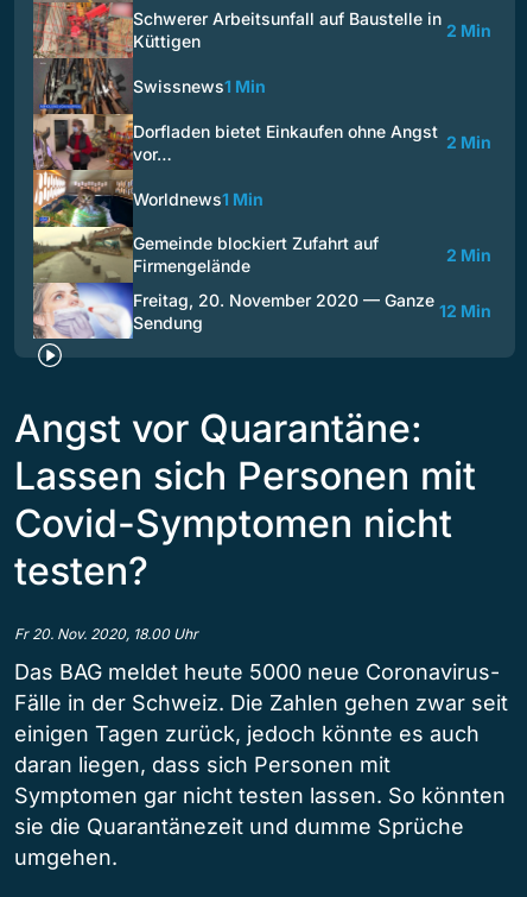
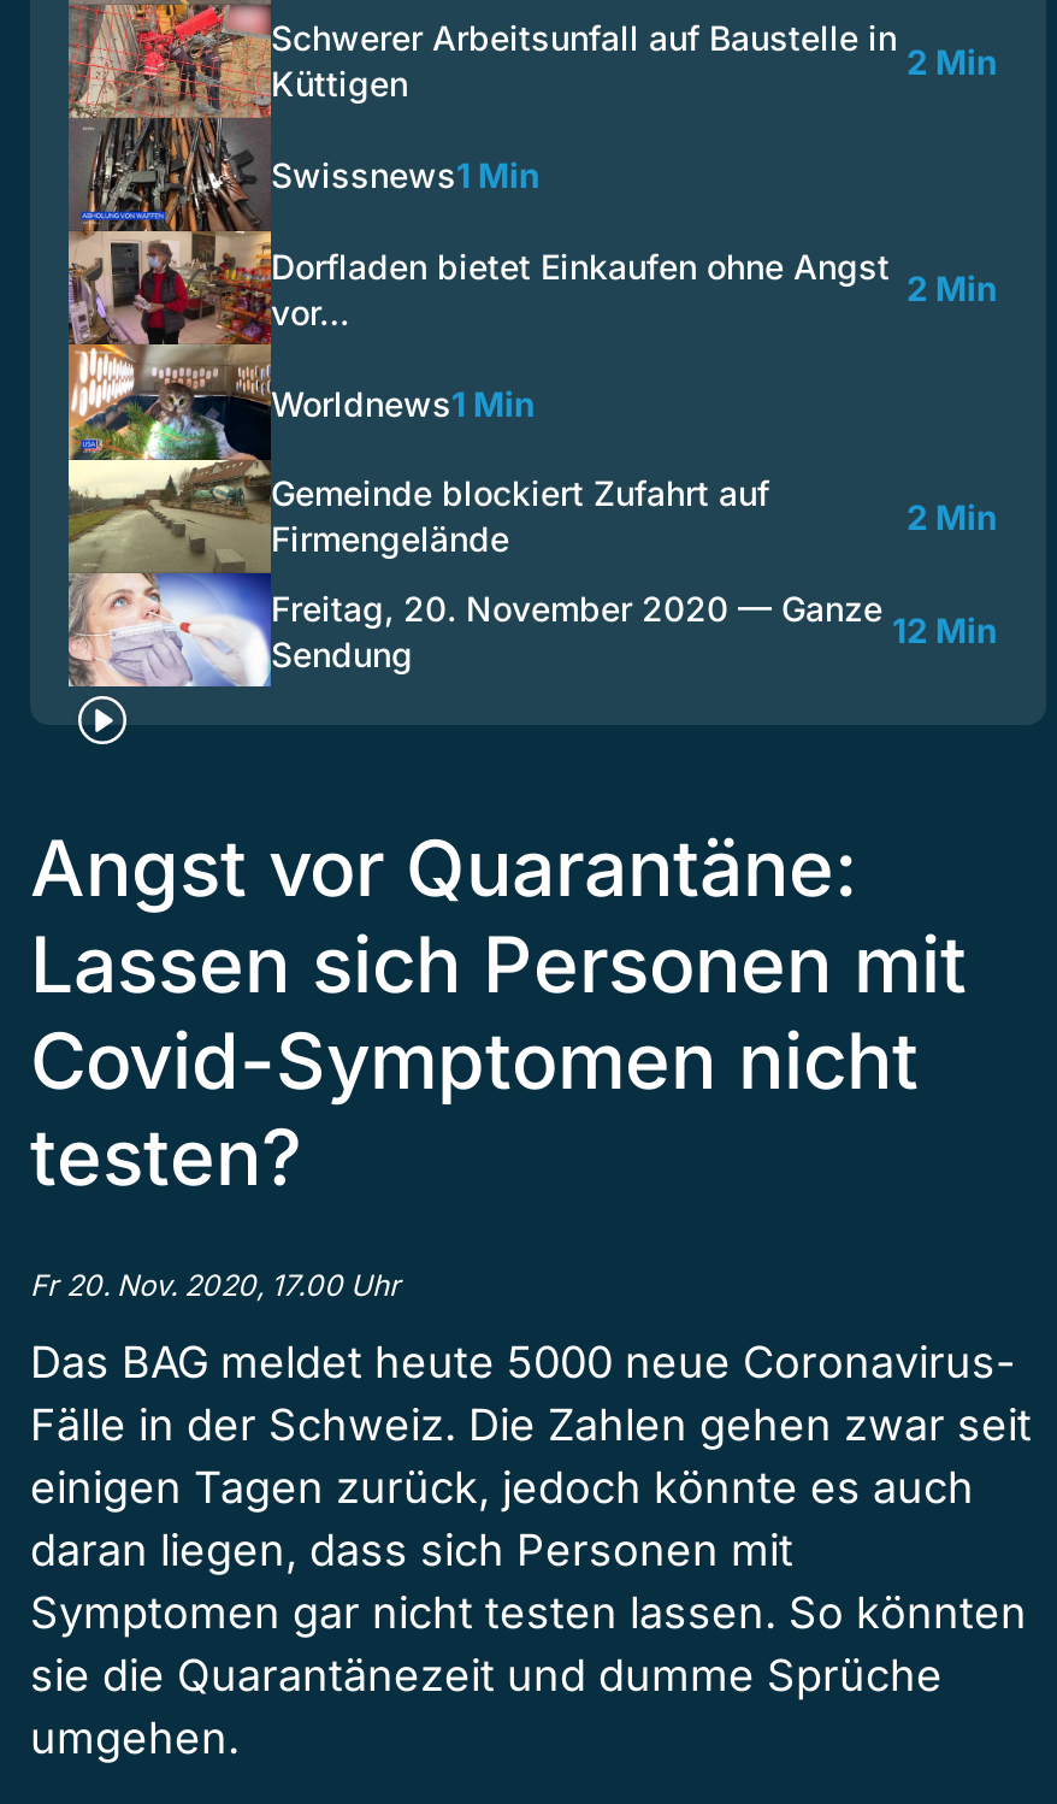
[14,625,198,643] Fr 20. Nov. 2020, 18.00 Uhr -> [30,1267,401,1303] Fr 20. Nov. 2020, 17.00 Uhr

